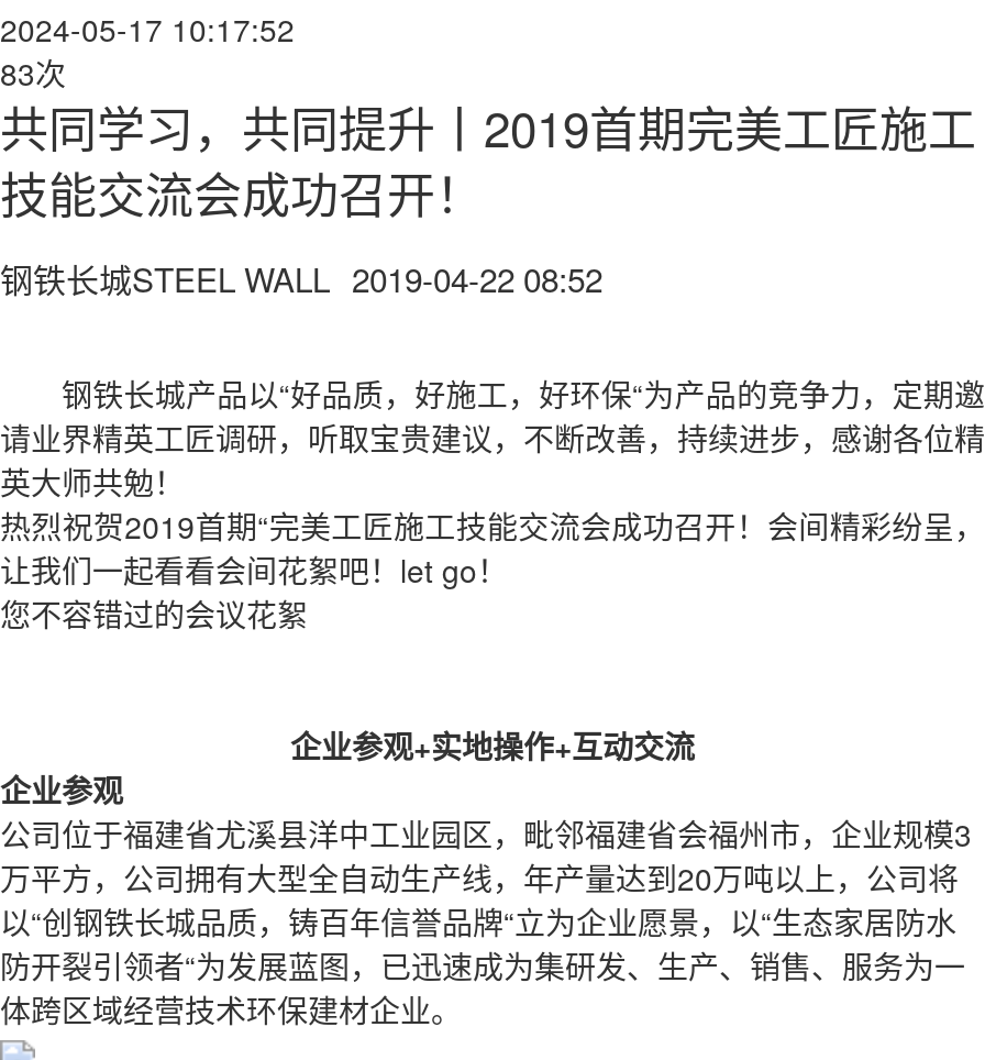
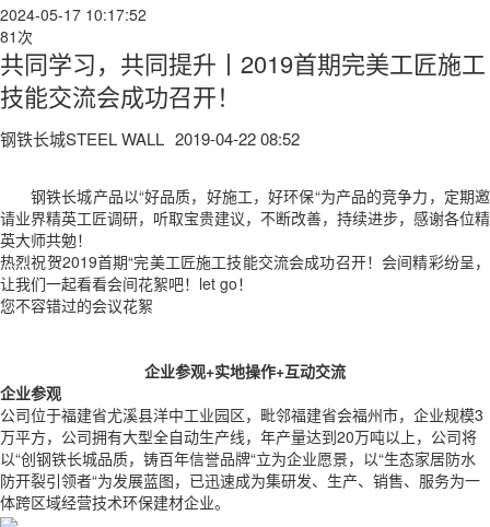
[0,50,66,94] 83次 -> [0,25,33,47] 81次

